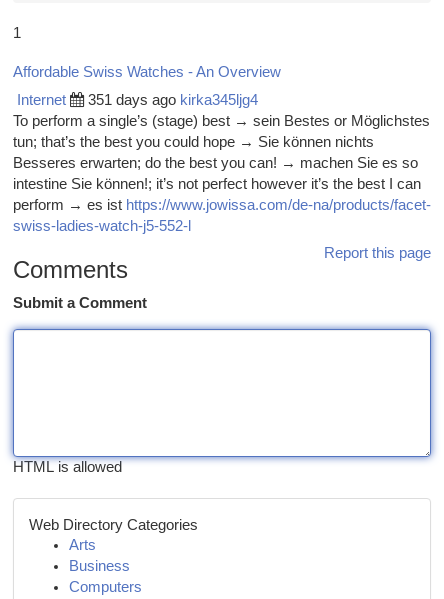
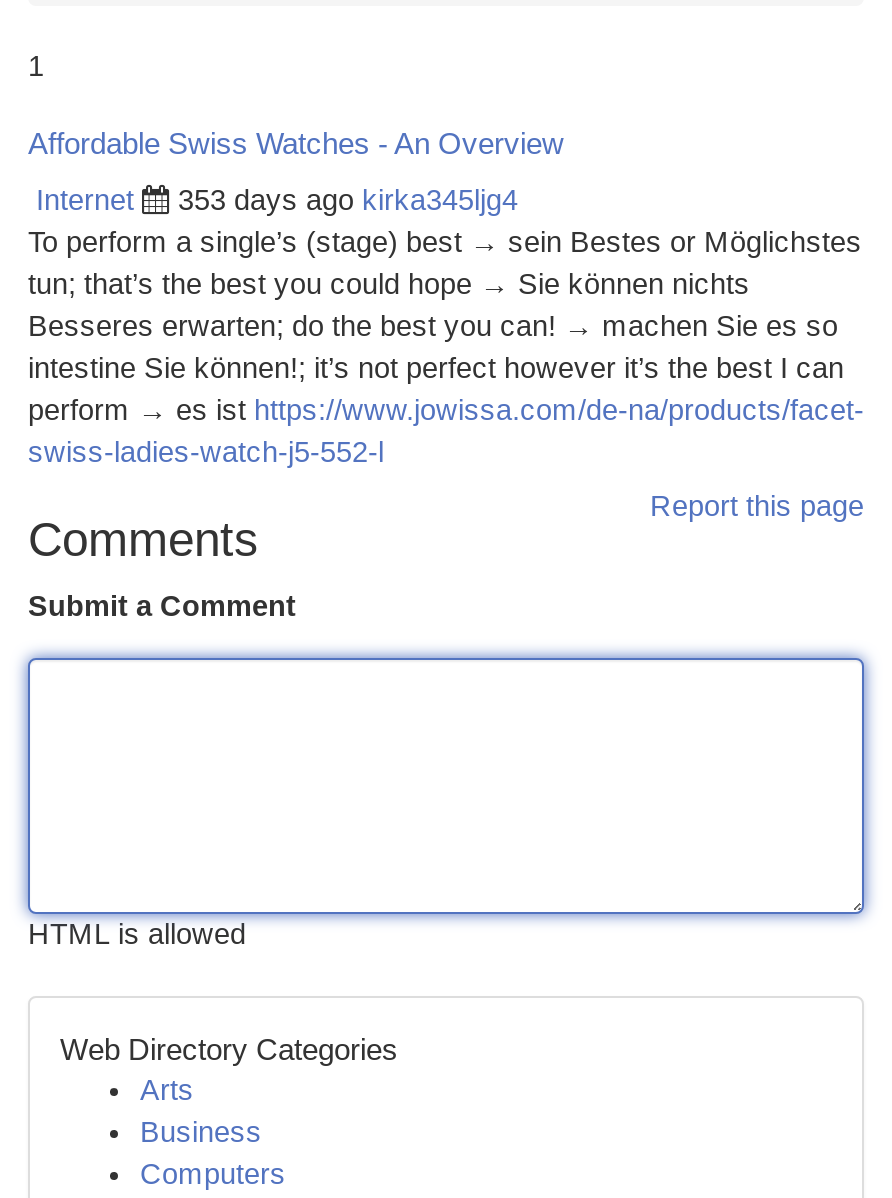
[88,92,258,108] 351 days ago kirka345ljg4 -> [178,184,518,216] 353 days ago kirka345ljg4

